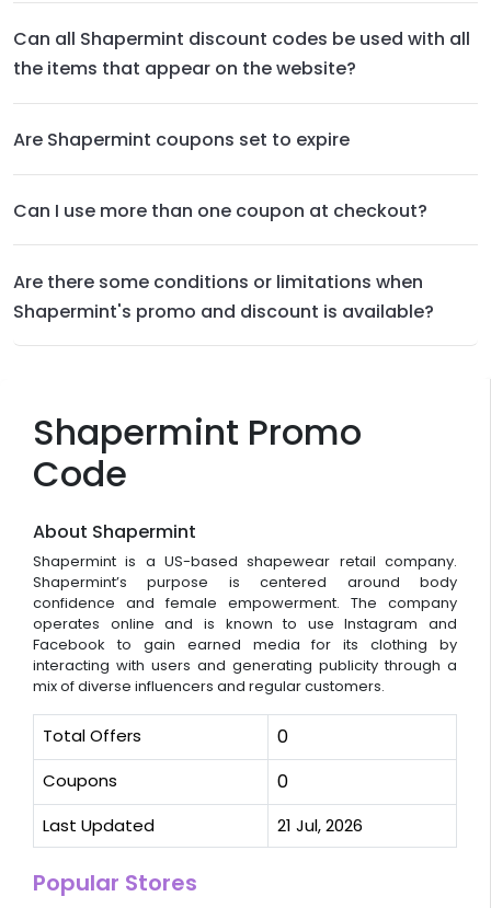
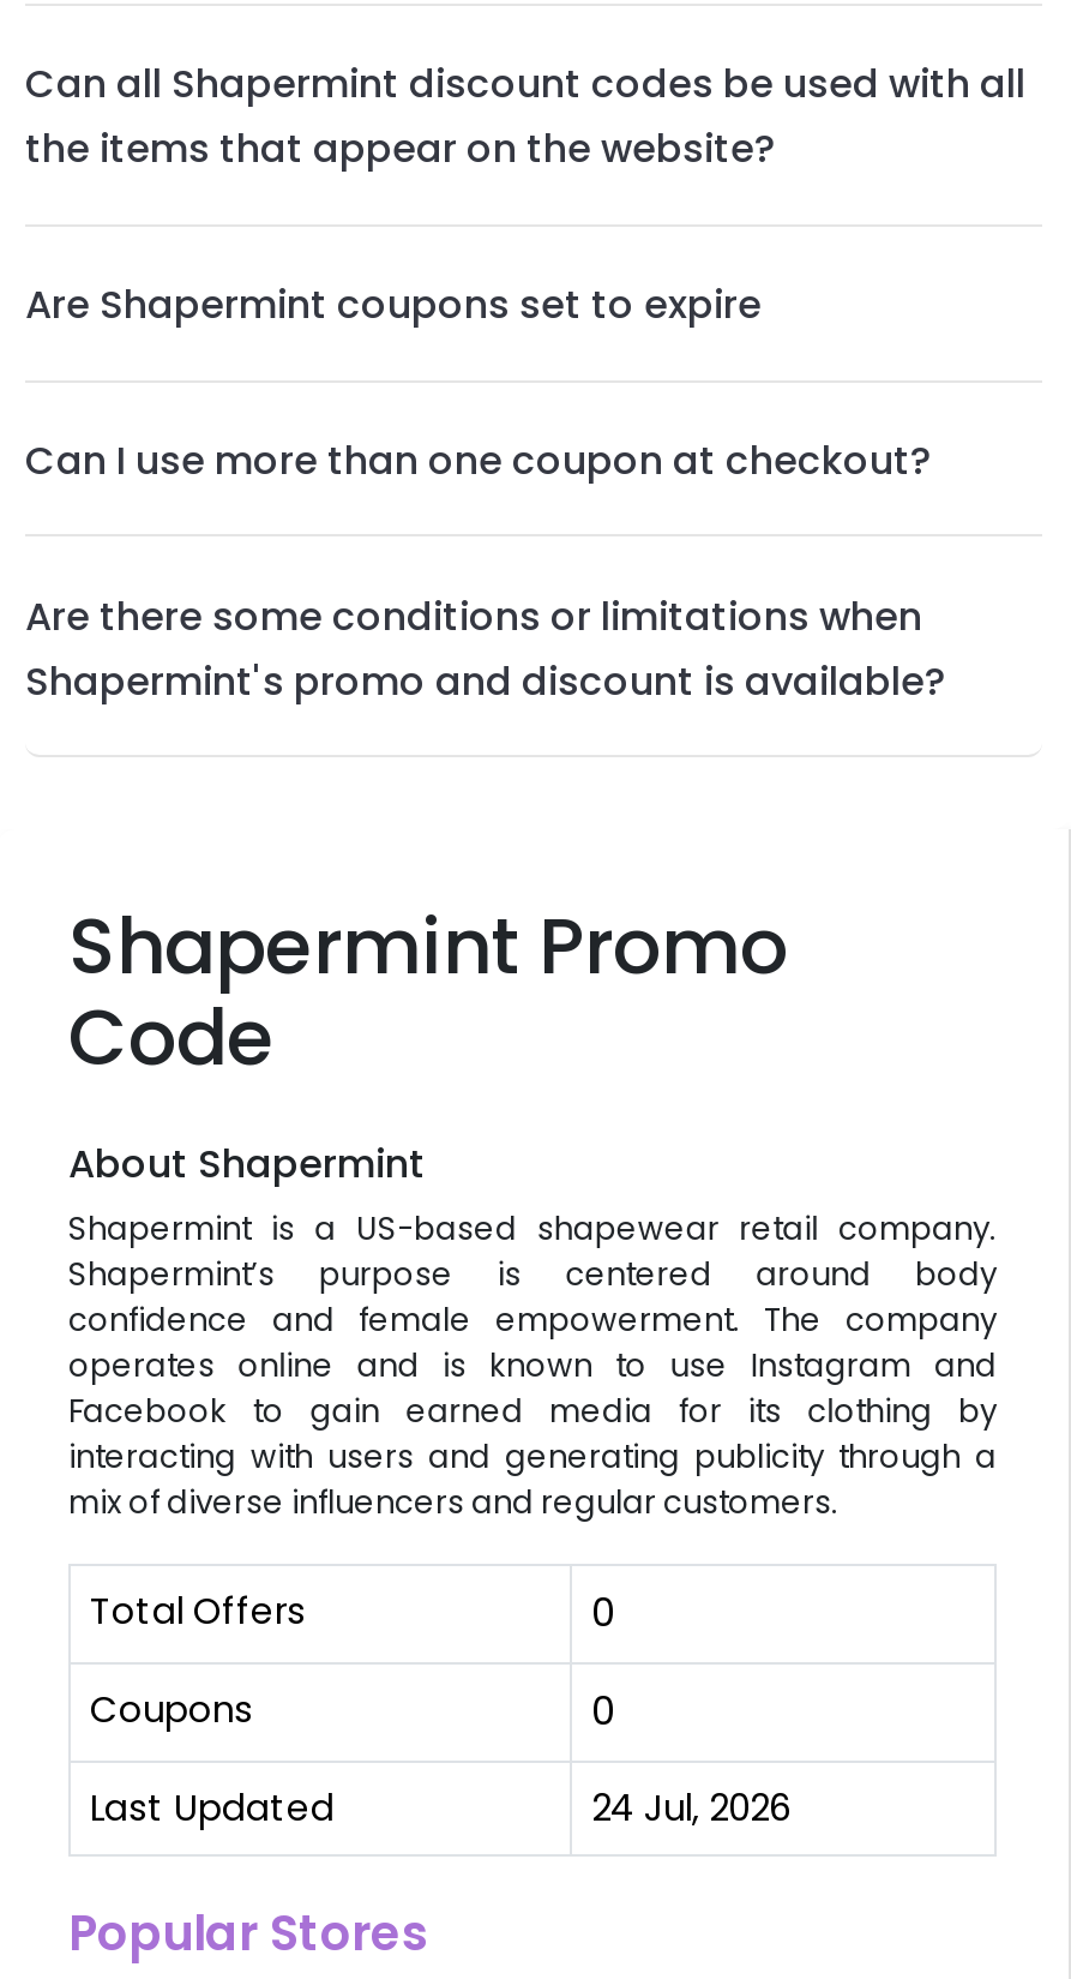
[277,814,363,837] 21 Jul, 2026 -> [591,1783,790,1833] 24 Jul, 2026

